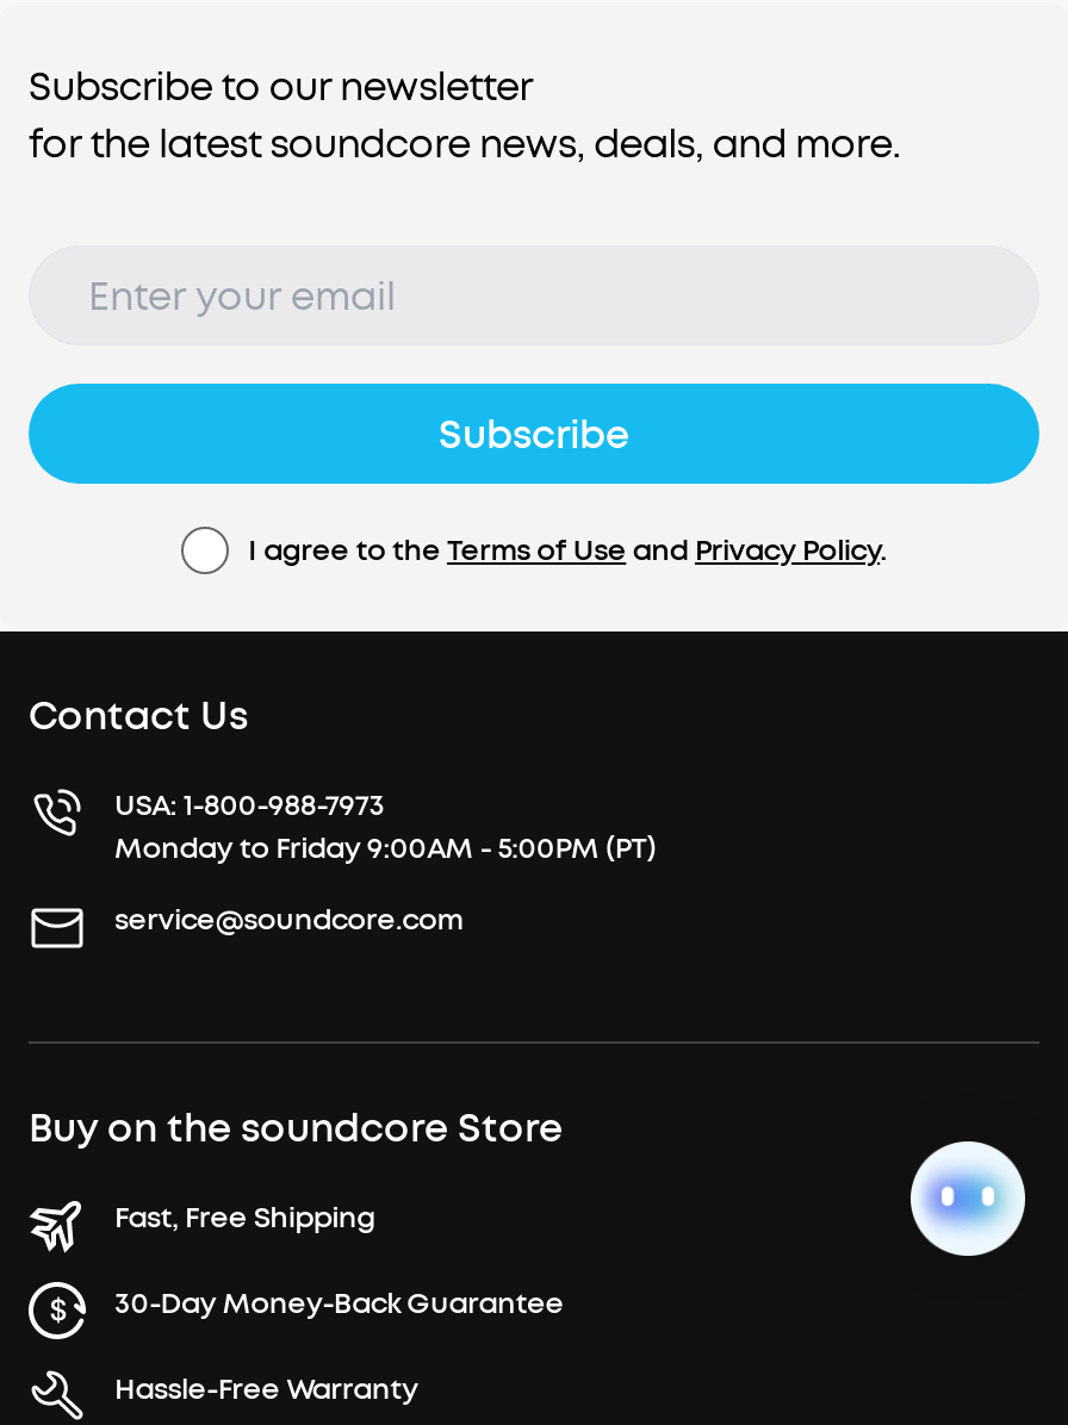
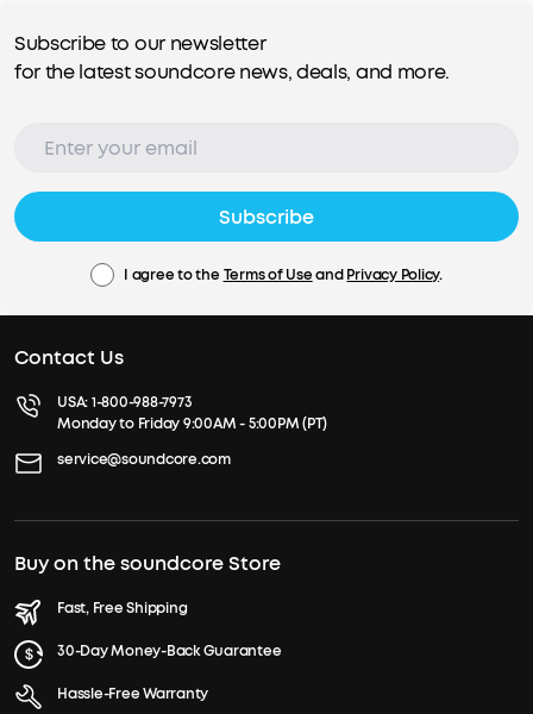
[908,1139,1027,1258] [image] -> none

